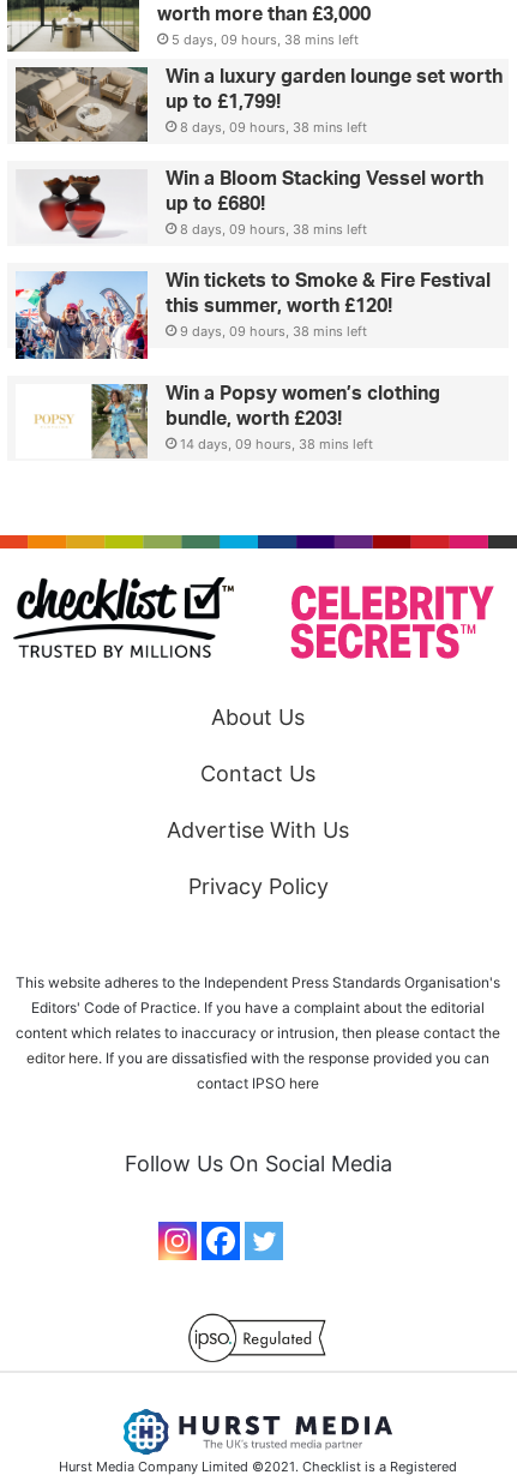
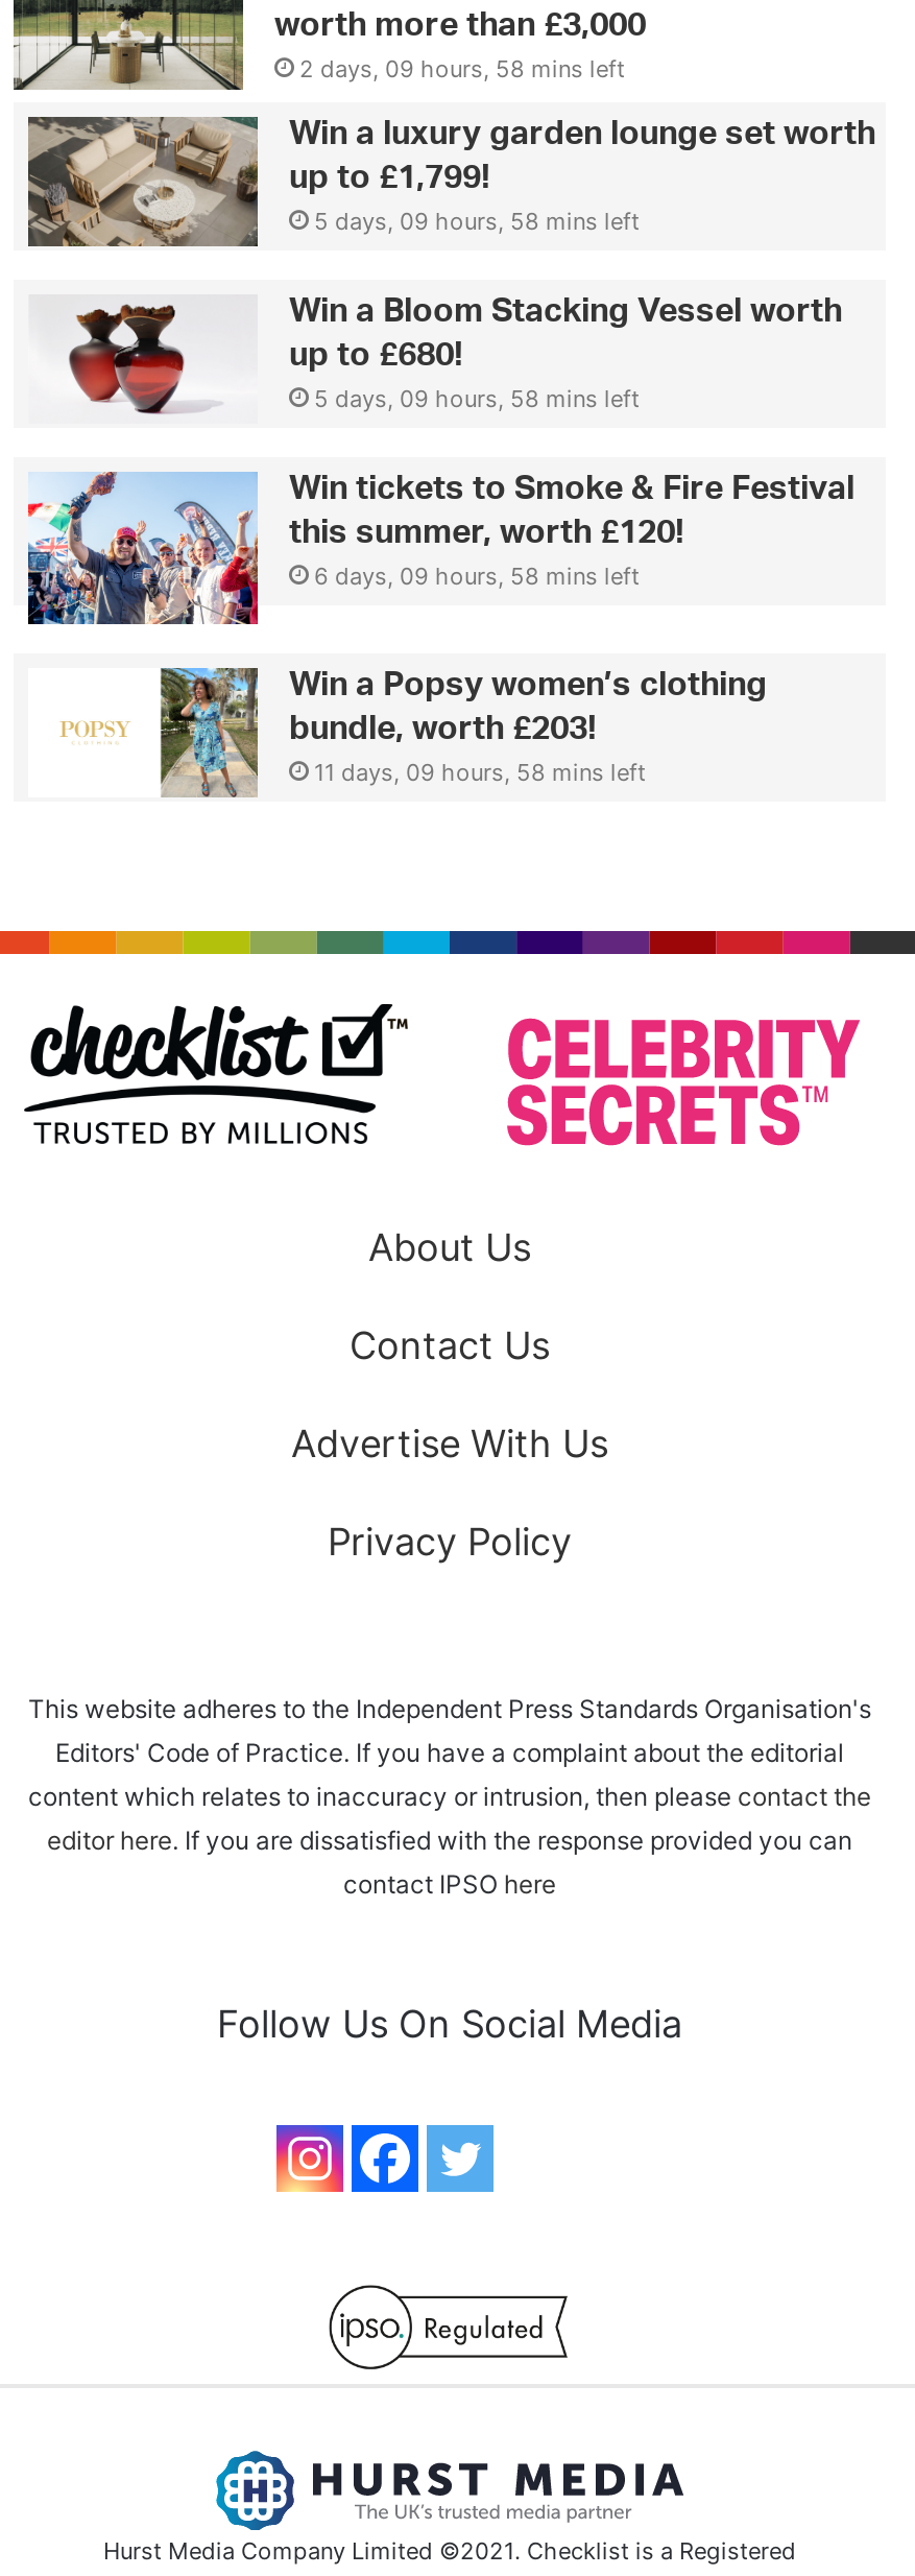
[172,31,359,48] 5 days, 09 hours, 38 mins left -> [299,54,625,83] 2 days, 09 hours, 58 mins left
[180,119,367,135] 8 days, 09 hours, 38 mins left -> [314,206,640,235] 5 days, 09 hours, 58 mins left
[180,221,367,237] 8 days, 09 hours, 38 mins left -> [314,384,640,413] 5 days, 09 hours, 58 mins left
[180,323,367,339] 9 days, 09 hours, 38 mins left -> [314,561,640,590] 6 days, 09 hours, 58 mins left
[180,436,373,453] 14 days, 09 hours, 38 mins left -> [314,758,646,787] 11 days, 09 hours, 58 mins left

